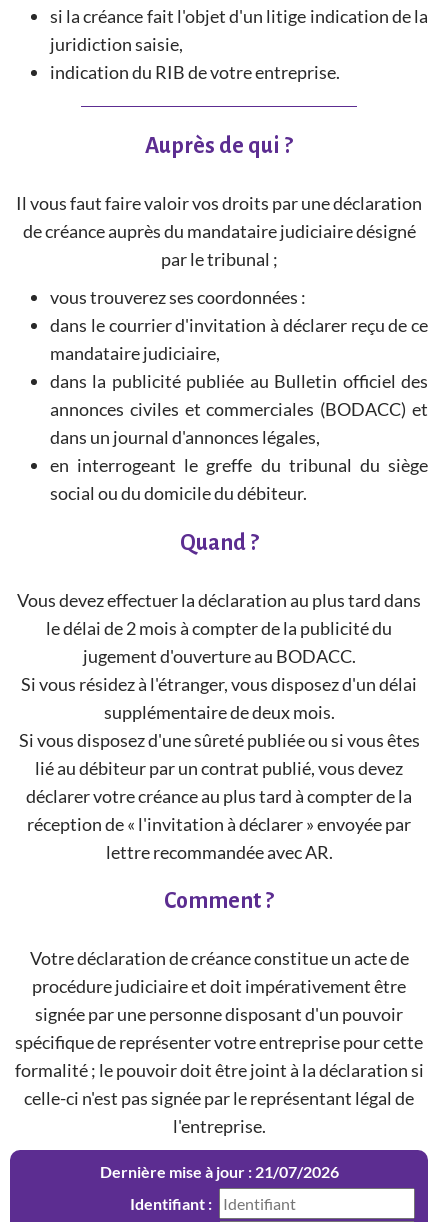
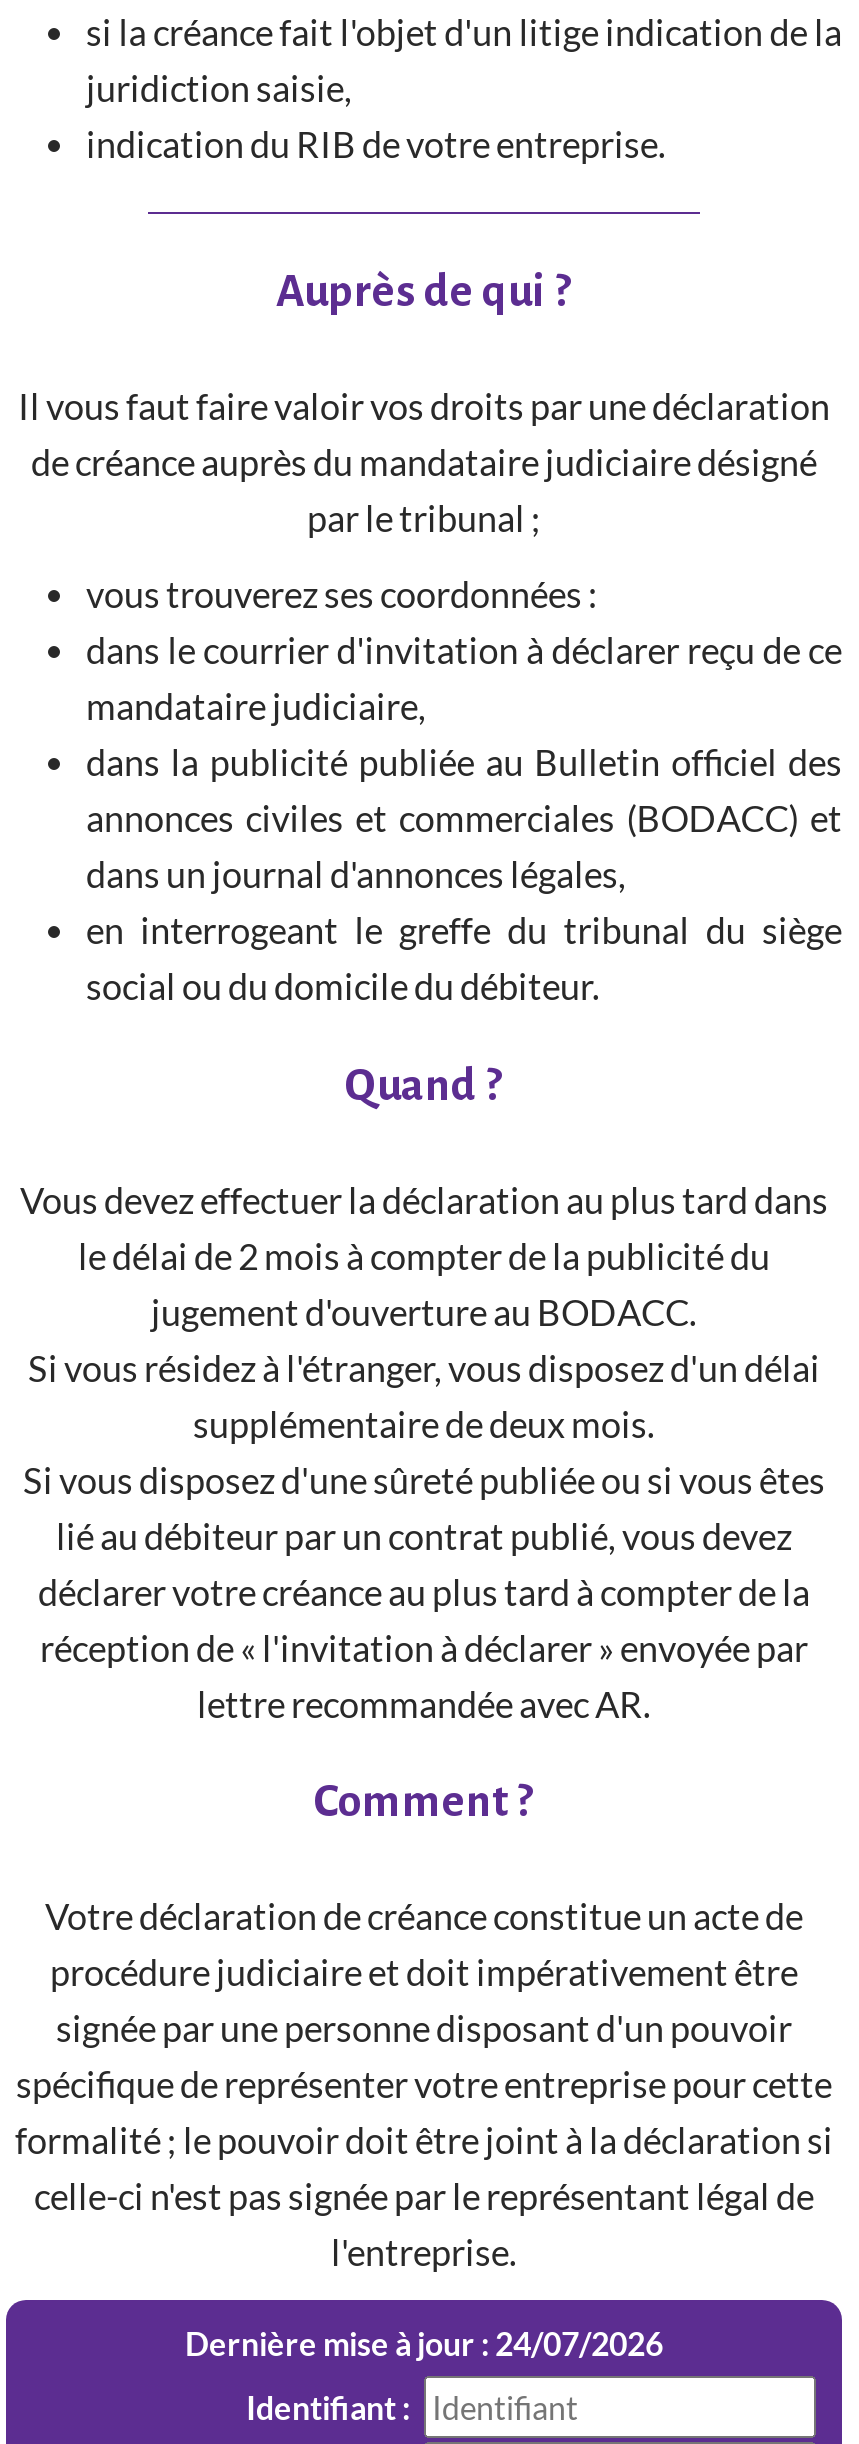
[99,1162,338,1181] Dernière mise à jour : 21/07/2026 -> [185,2325,663,2363] Dernière mise à jour : 24/07/2026

